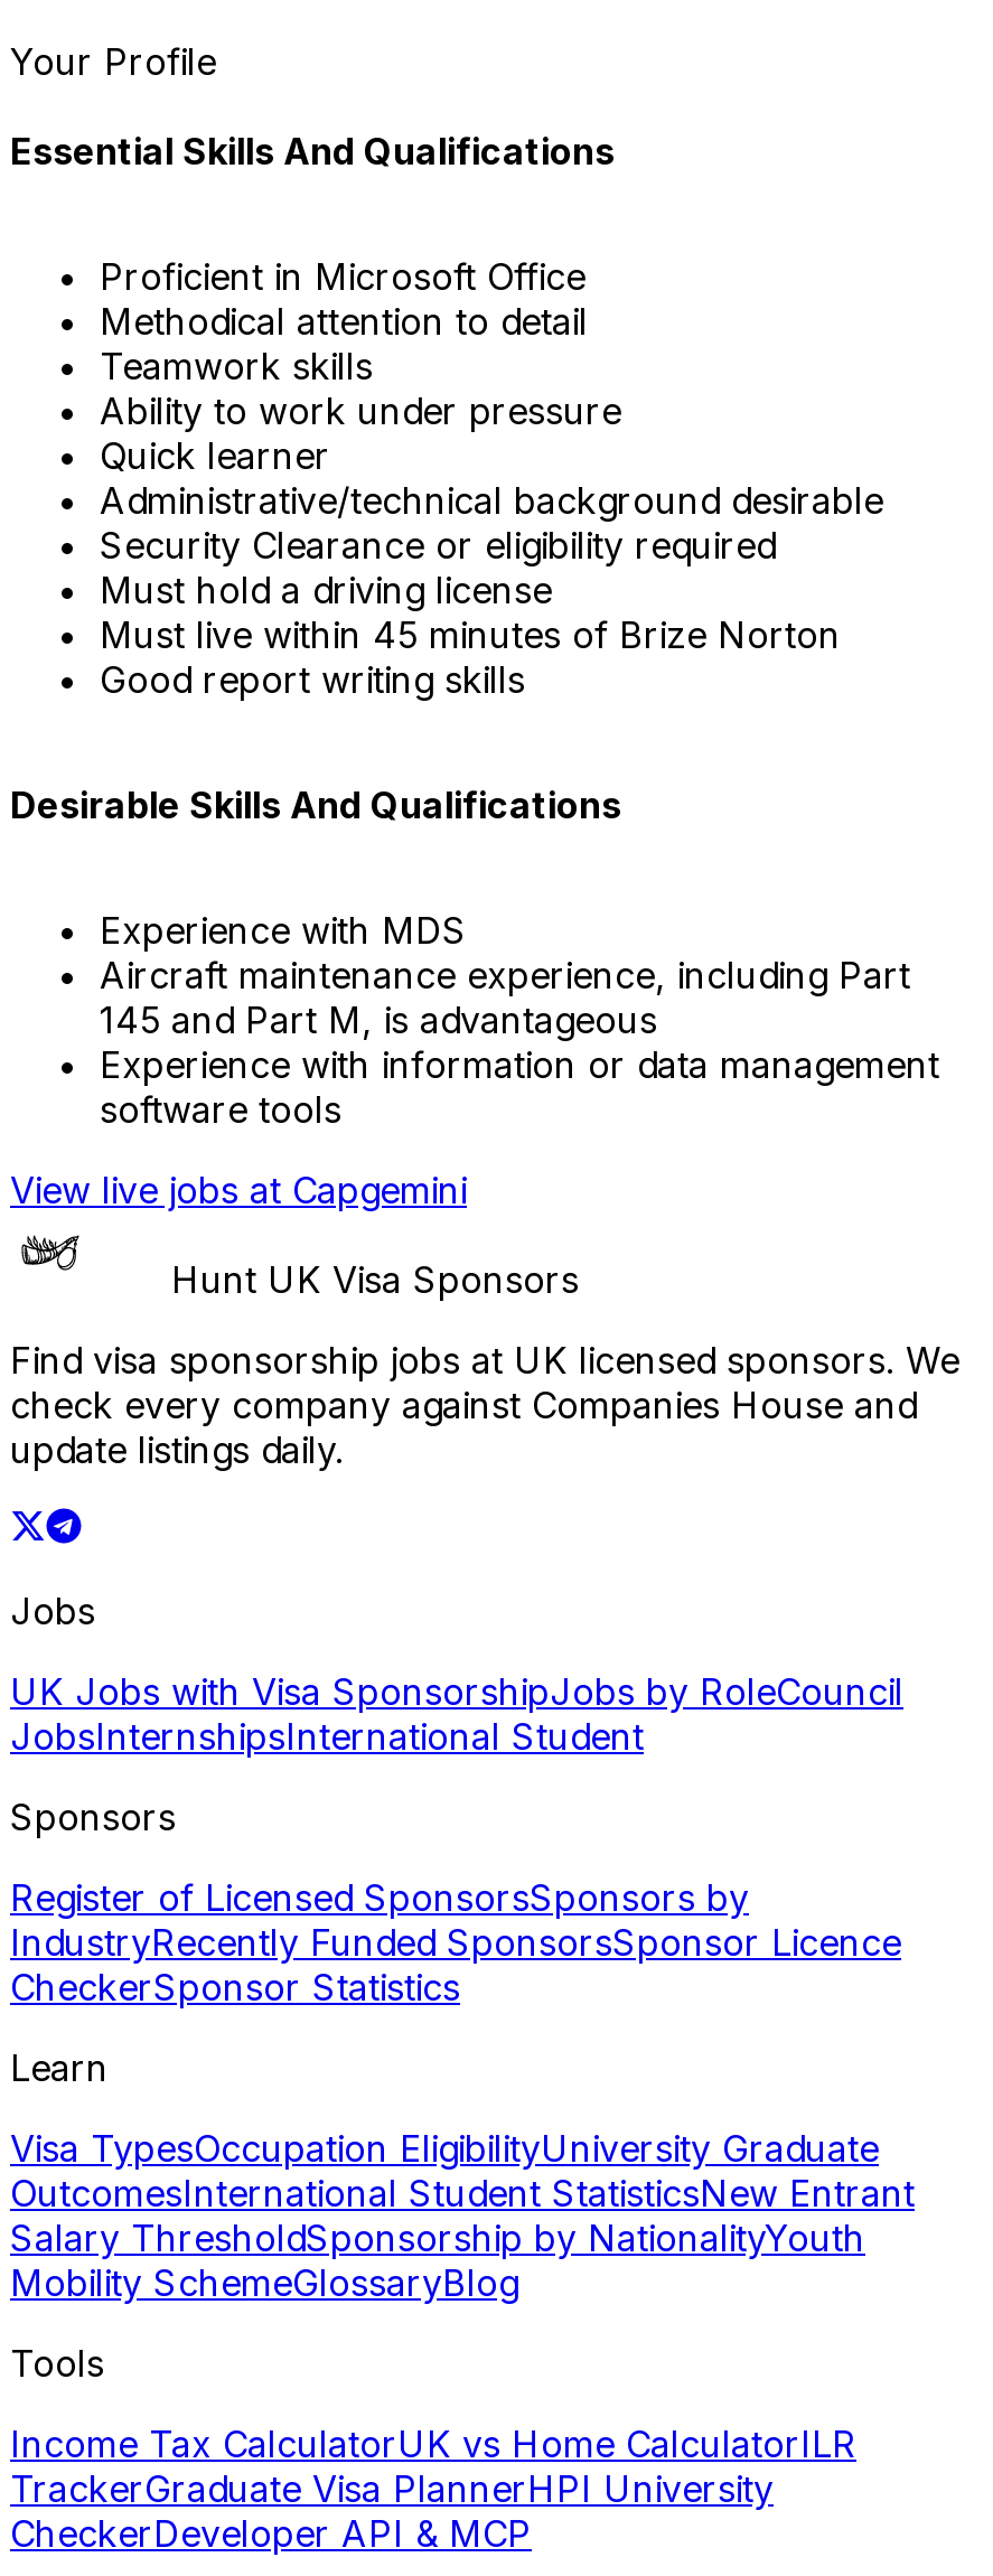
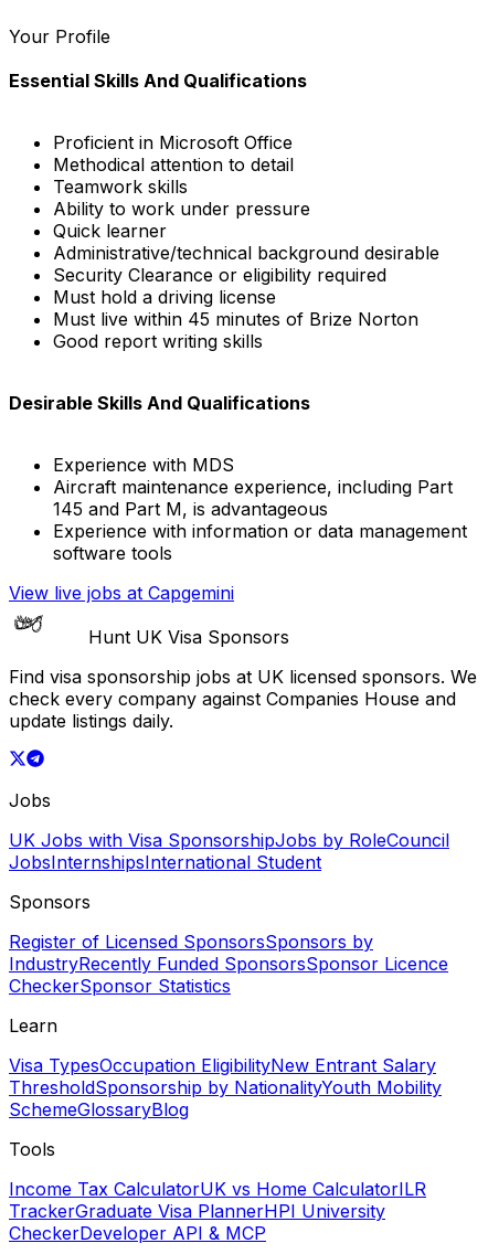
[10,2126,915,2305] Visa TypesOccupation EligibilityUniversity Graduate | OutcomesInternational Student StatisticsNew Entrant | Salary ThresholdSponsorship by NationalityYouth | Mobility SchemeGlossaryBlog -> [9,1054,442,1120] Visa TypesOccupation EligibilityNew Entrant Salary | ThresholdSponsorship by NationalityYouth Mobility | SchemeGlossaryBlog

